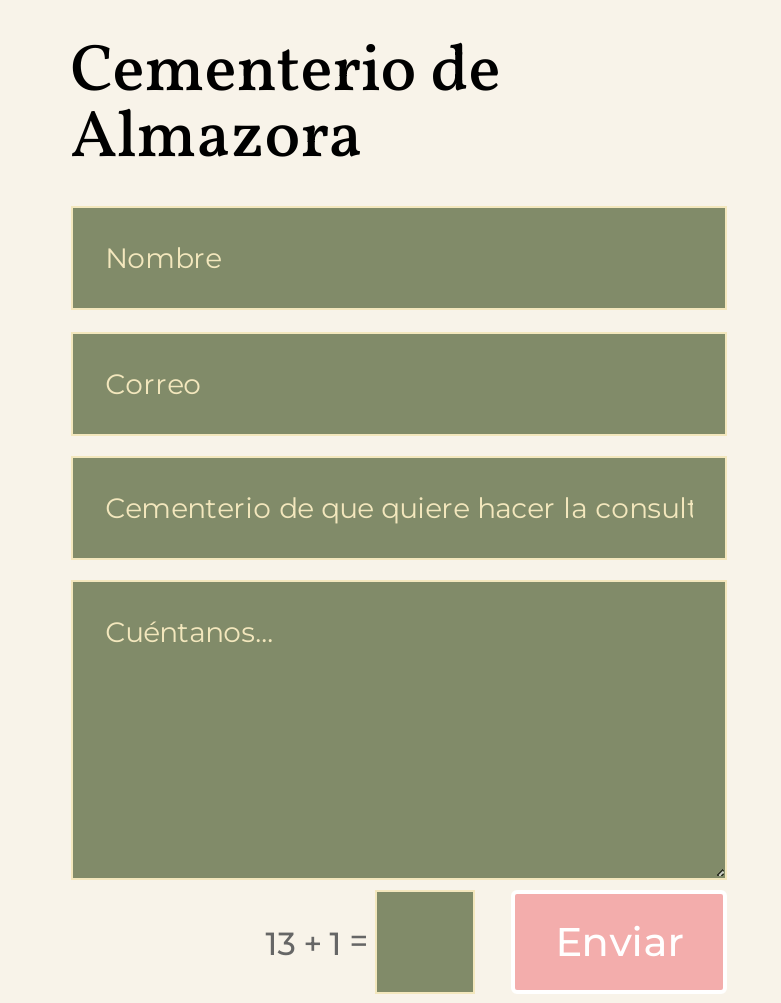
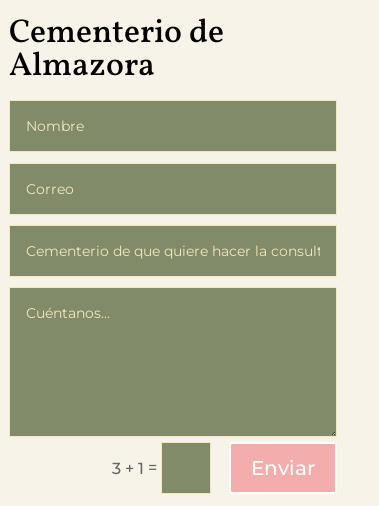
[265,922,375,962] 13 + 1 = -> [112,458,161,478] 3 + 1 =

